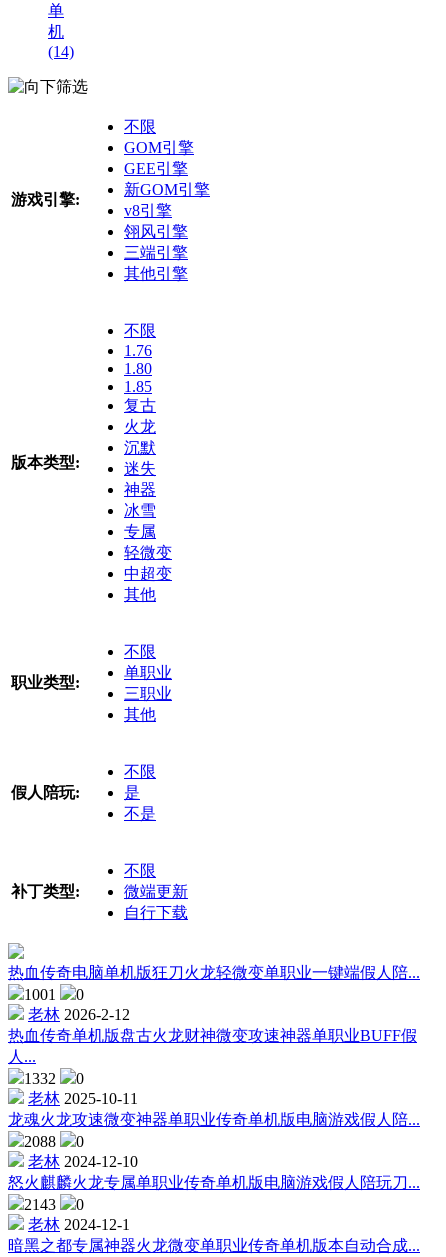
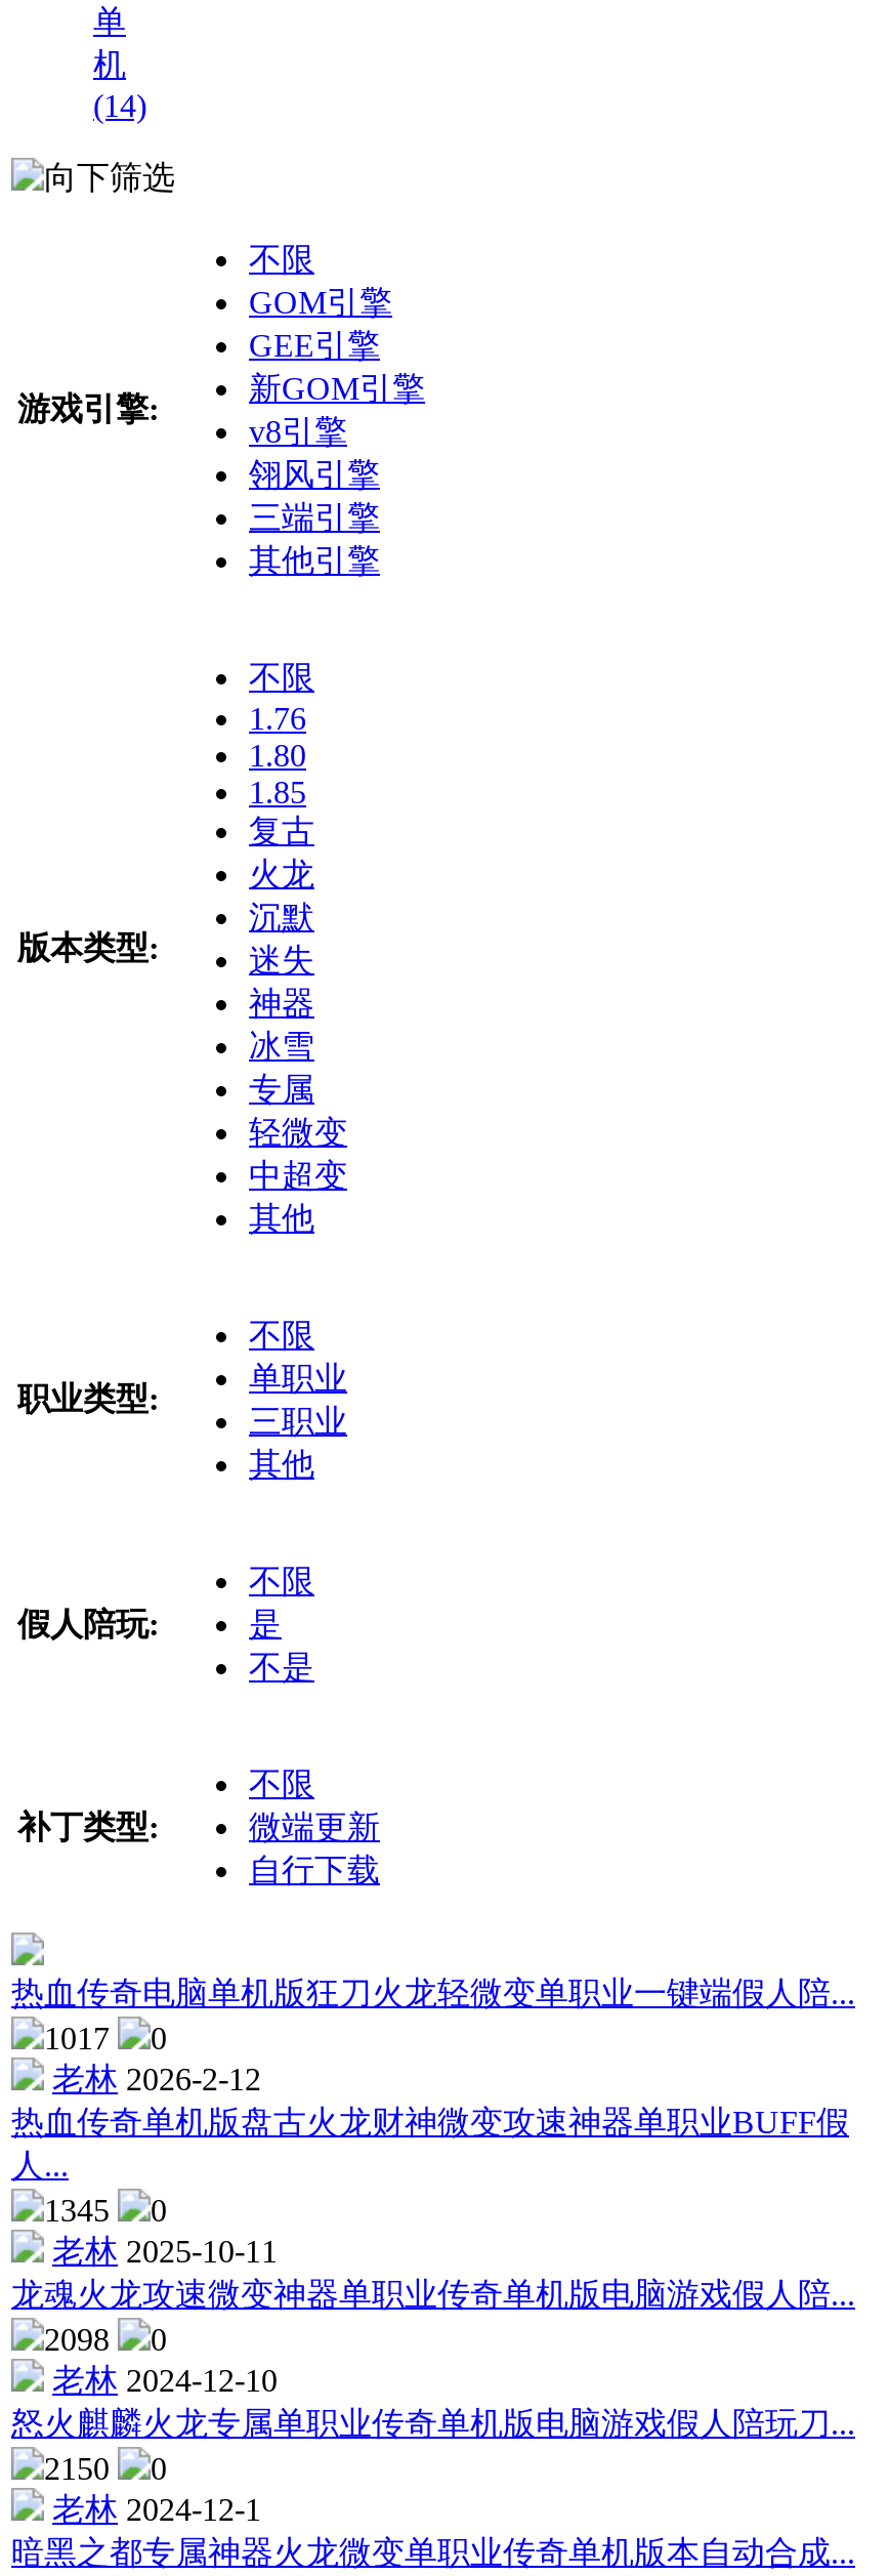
[24,986,84,1003] 1001 0 -> [44,2021,167,2056] 1017 0
[24,1070,84,1087] 1332 0 -> [44,2193,167,2228] 1345 0
[24,1133,84,1150] 2088 0 -> [44,2322,167,2357] 2098 0
[24,1196,84,1213] 2143 0 -> [44,2451,167,2486] 2150 0

